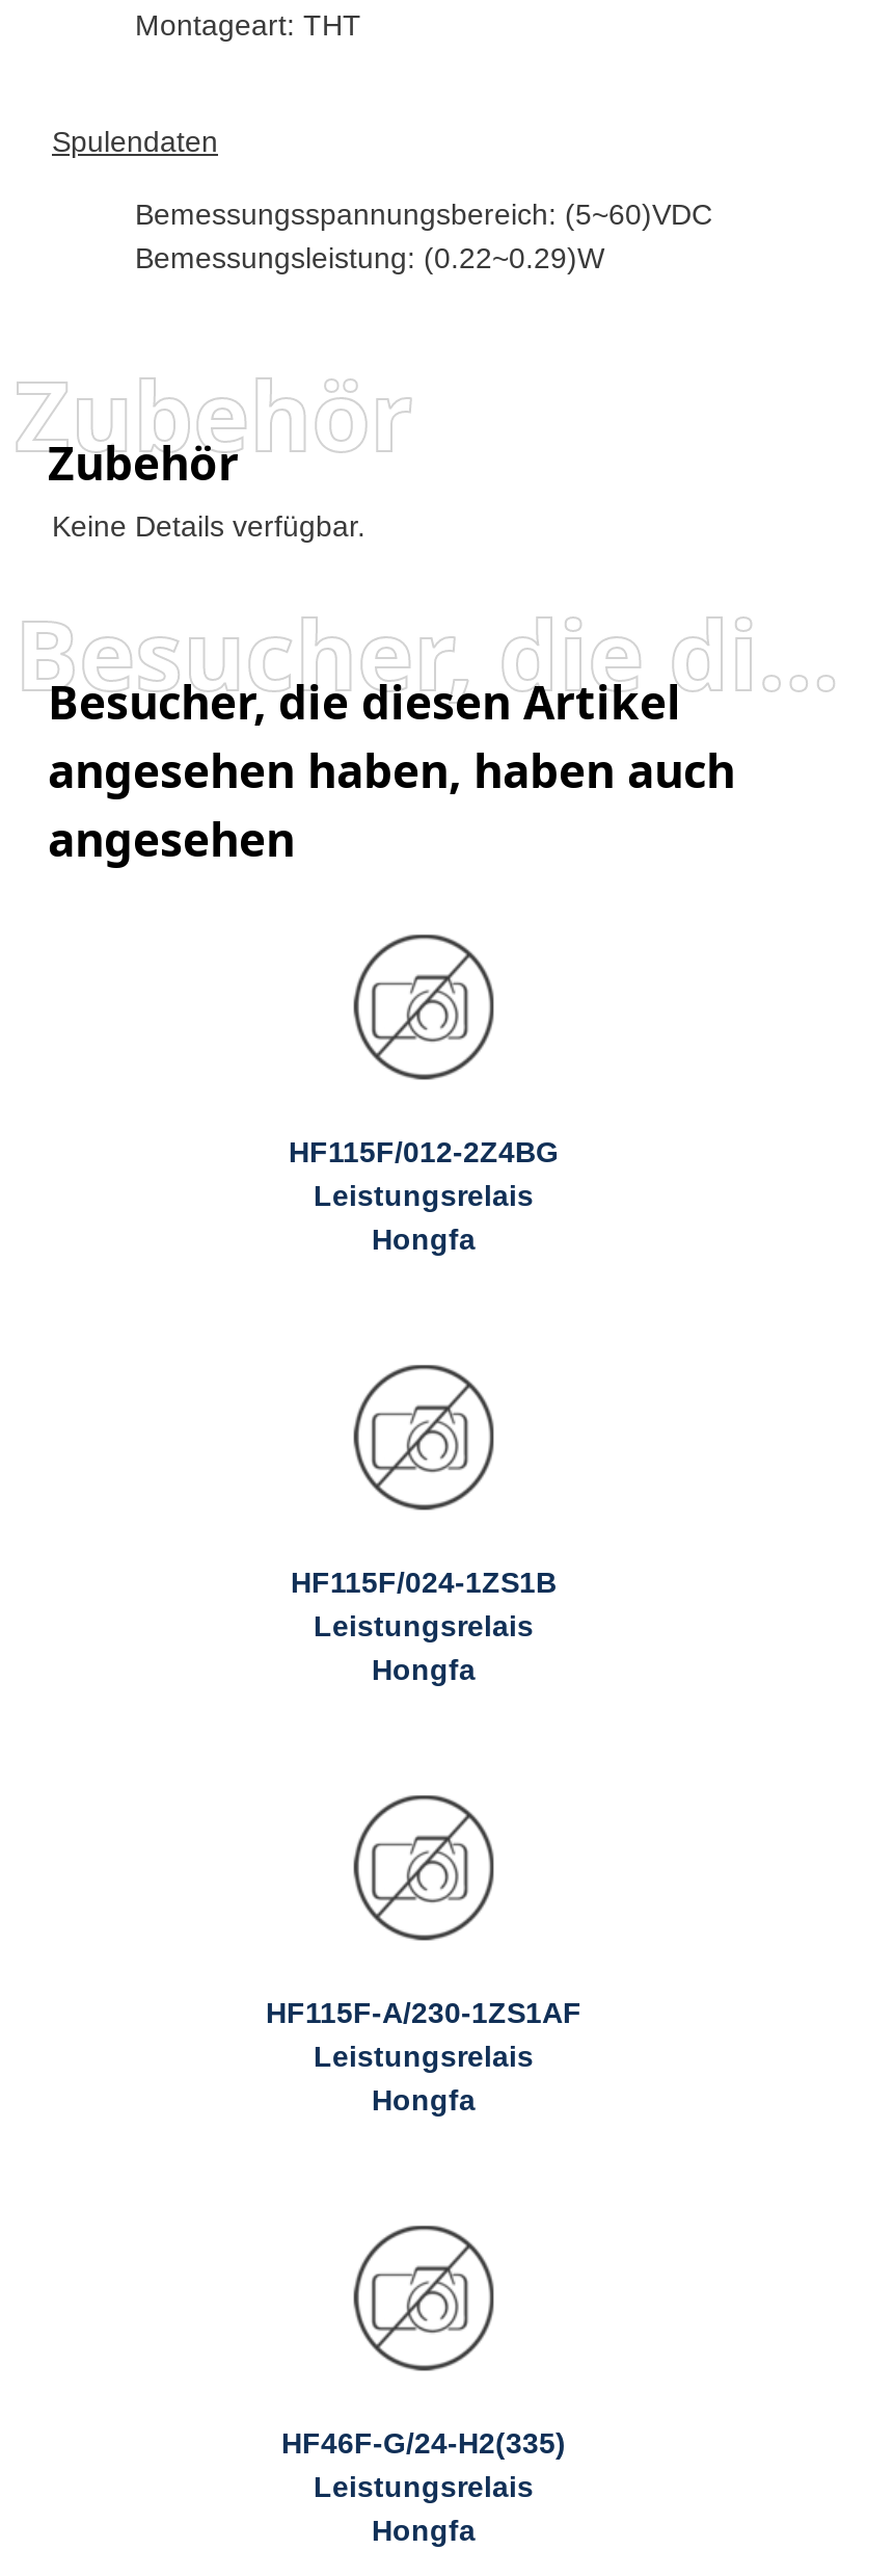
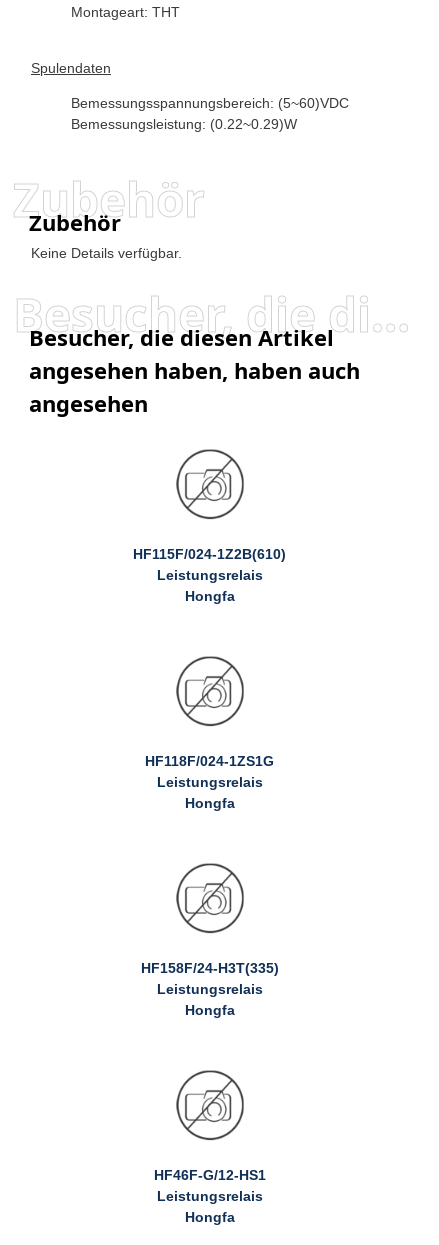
[289,1135,559,1168] HF115F/012-2Z4BG -> [133,546,286,562] HF115F/024-1Z2B(610)
[291,1565,557,1598] HF115F/024-1ZS1B -> [145,753,274,769] HF118F/024-1ZS1G
[266,1996,581,2029] HF115F-A/230-1ZS1AF -> [141,960,279,976] HF158F/24-H3T(335)
[281,2426,566,2459] HF46F-G/24-H2(335) -> [154,1167,266,1183] HF46F-G/12-HS1

